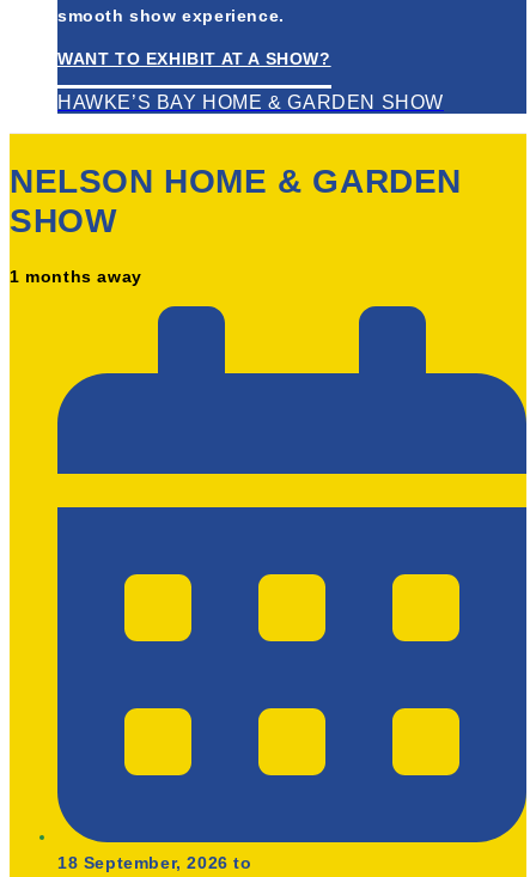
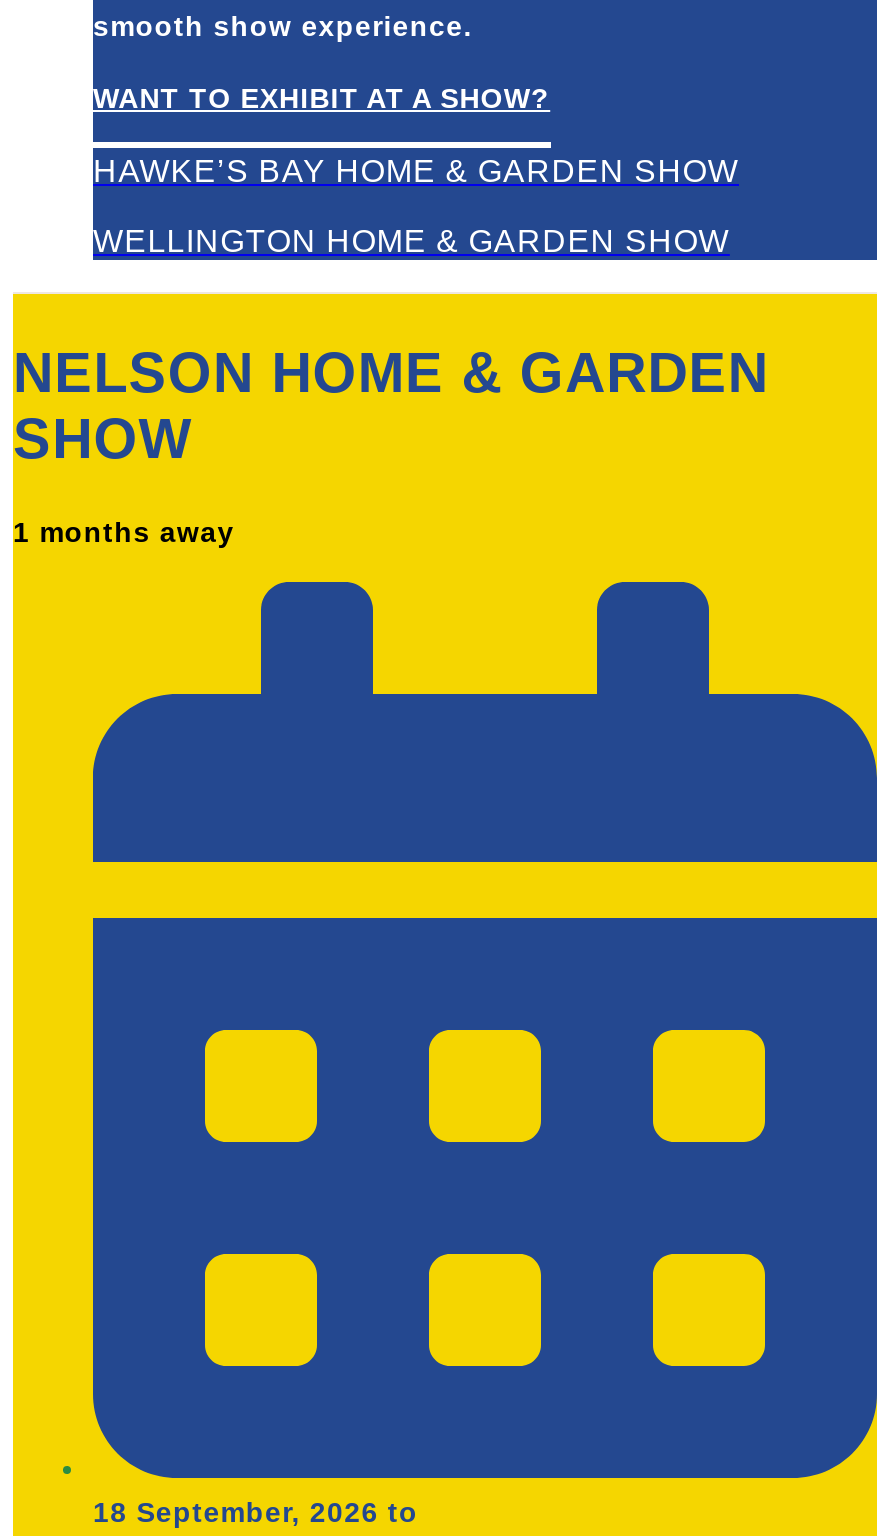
none -> [93,223,730,257] WELLINGTON HOME & GARDEN SHOW

